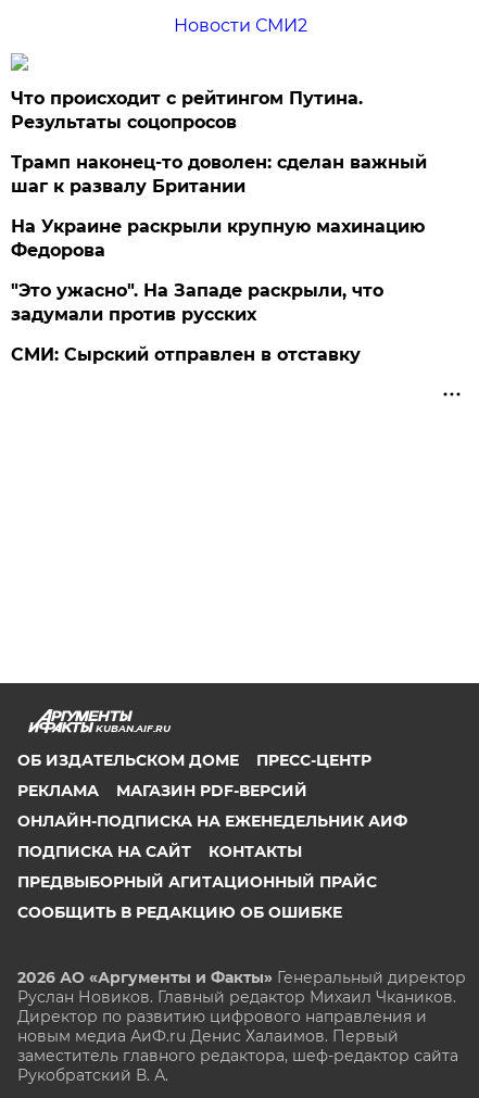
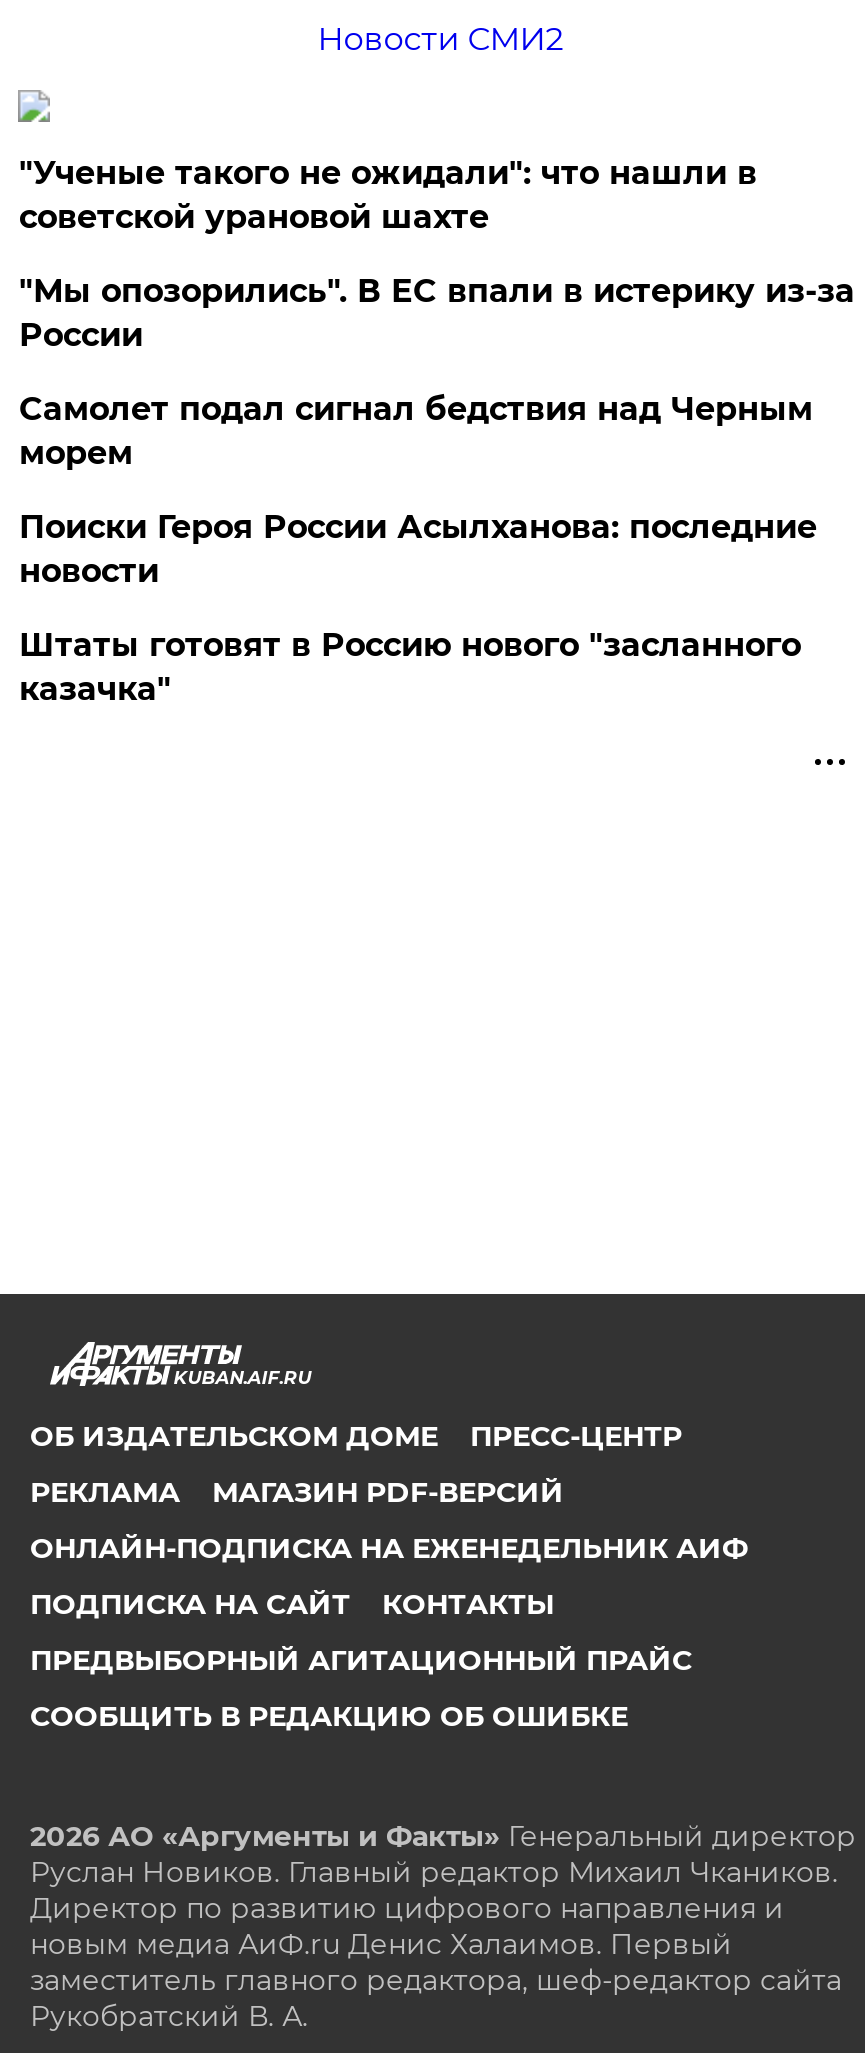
[11,88,363,133] Что происходит с рейтингом Путина. | Результаты соцопросов -> [19,155,757,237] "Ученые такого не ожидали": что нашли в | советской урановой шахте
[11,152,427,197] Трамп наконец-то доволен: сделан важный | шаг к развалу Британии -> [19,273,855,355] "Мы опозорились". В ЕС впали в истерику из-за | России
[11,216,425,261] На Украине раскрыли крупную махинацию | Федорова -> [19,391,813,473] Самолет подал сигнал бедствия над Черным | морем
[11,281,384,325] "Это ужасно". На Западе раскрыли, что | задумали против русских -> [19,509,817,591] Поиски Героя России Асылханова: последние | новости
[11,345,361,365] СМИ: Сырский отправлен в отставку -> [19,627,801,709] Штаты готовят в Россию нового "засланного | казачка"

